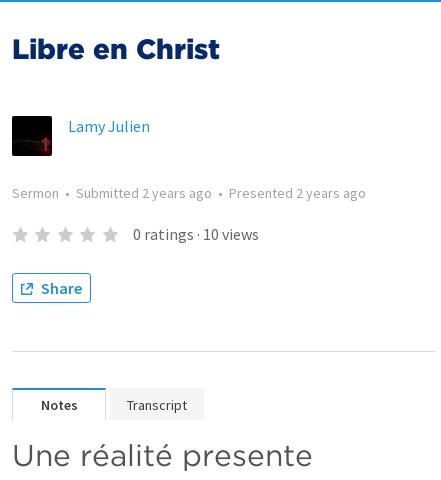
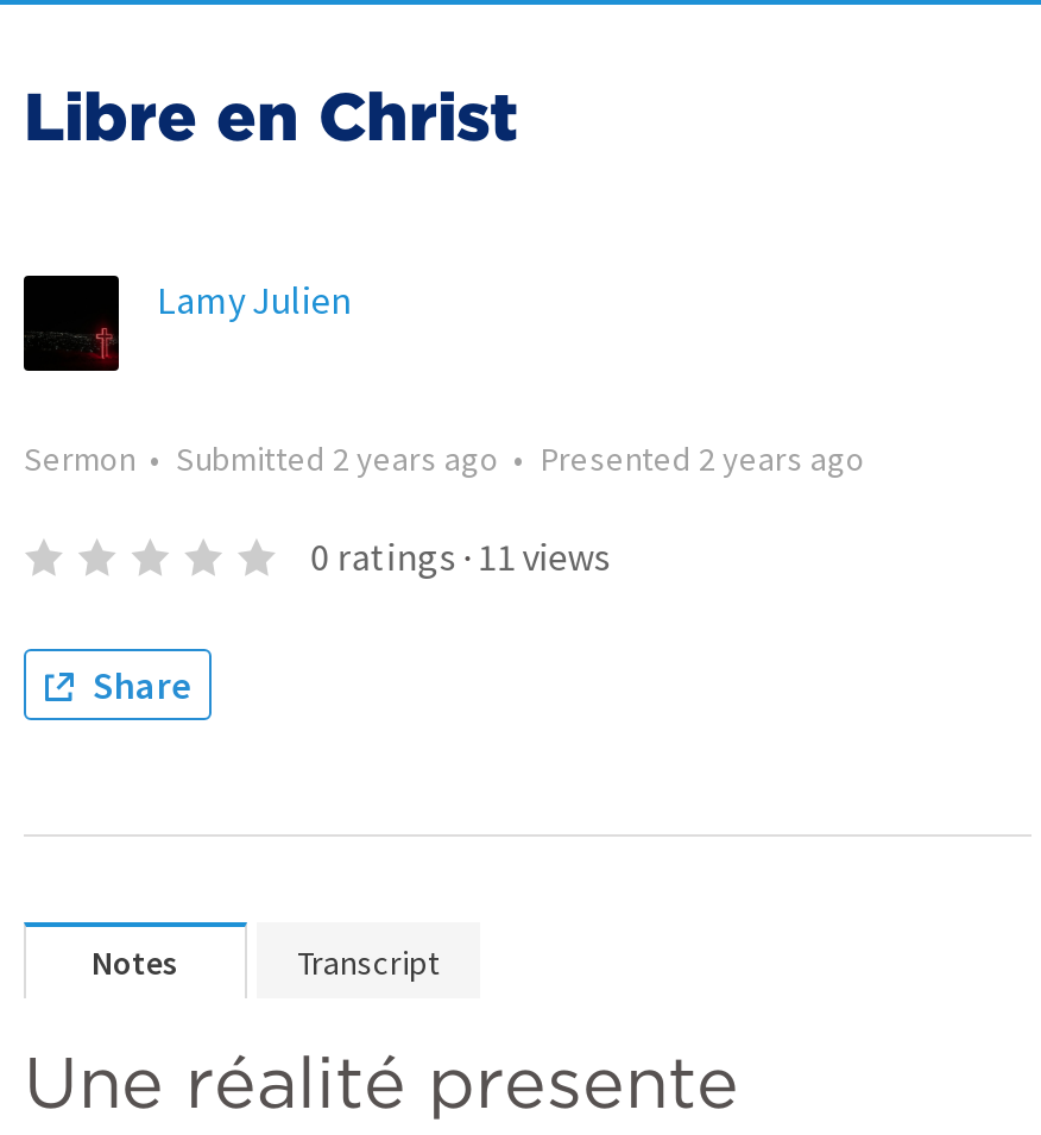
[133,224,259,244] 0 ratings · 10 views -> [311,532,610,580] 0 ratings · 11 views

